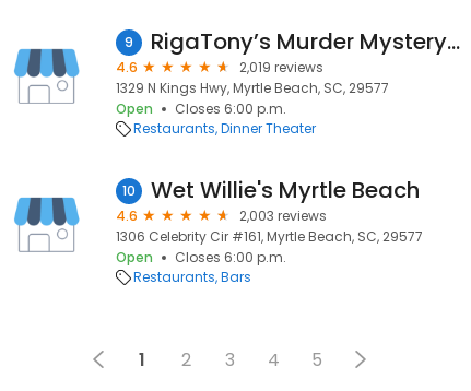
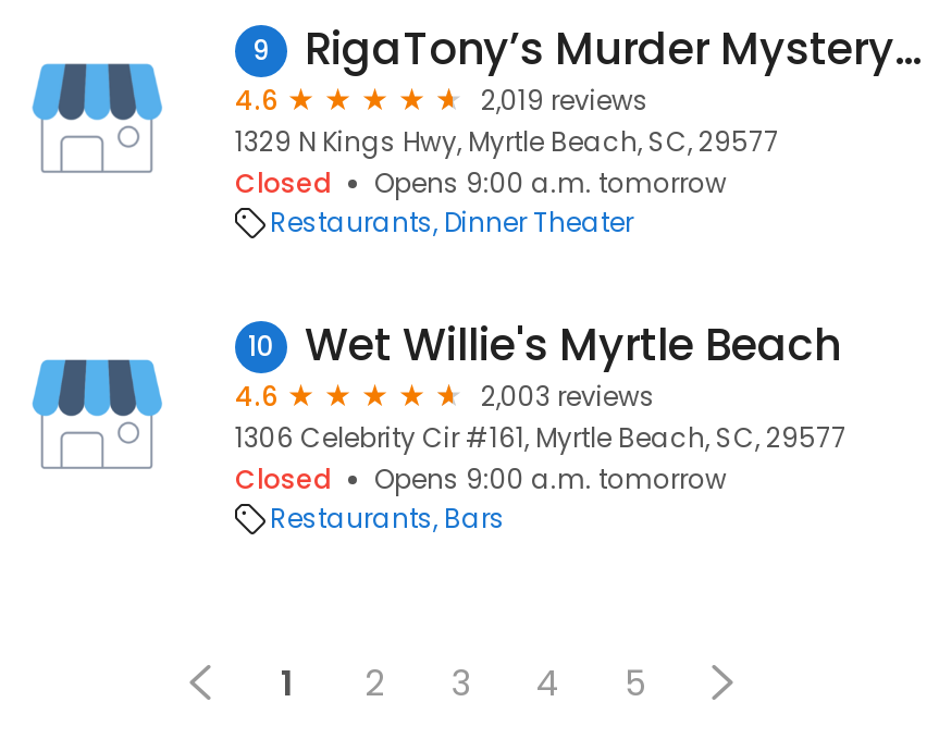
[116,99,286,118] Open | Closes 6:00 p.m. -> [235,164,727,201] Closed | Opens 9:00 a.m. tomorrow
[116,248,286,266] Open | Closes 6:00 p.m. -> [235,460,727,497] Closed | Opens 9:00 a.m. tomorrow

